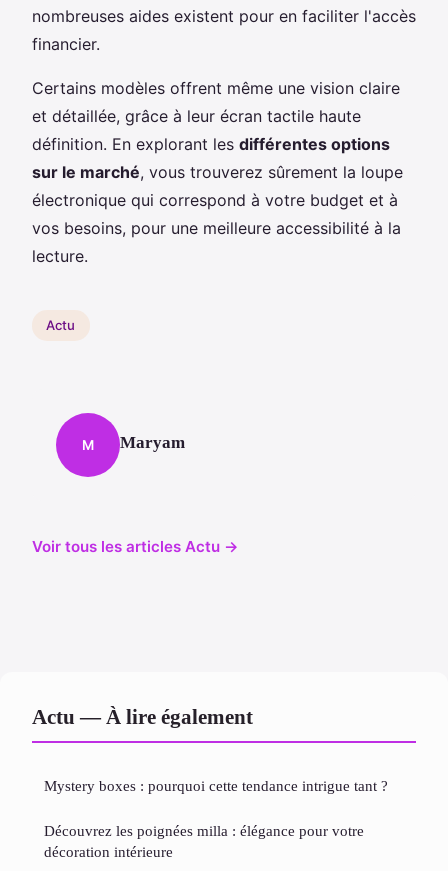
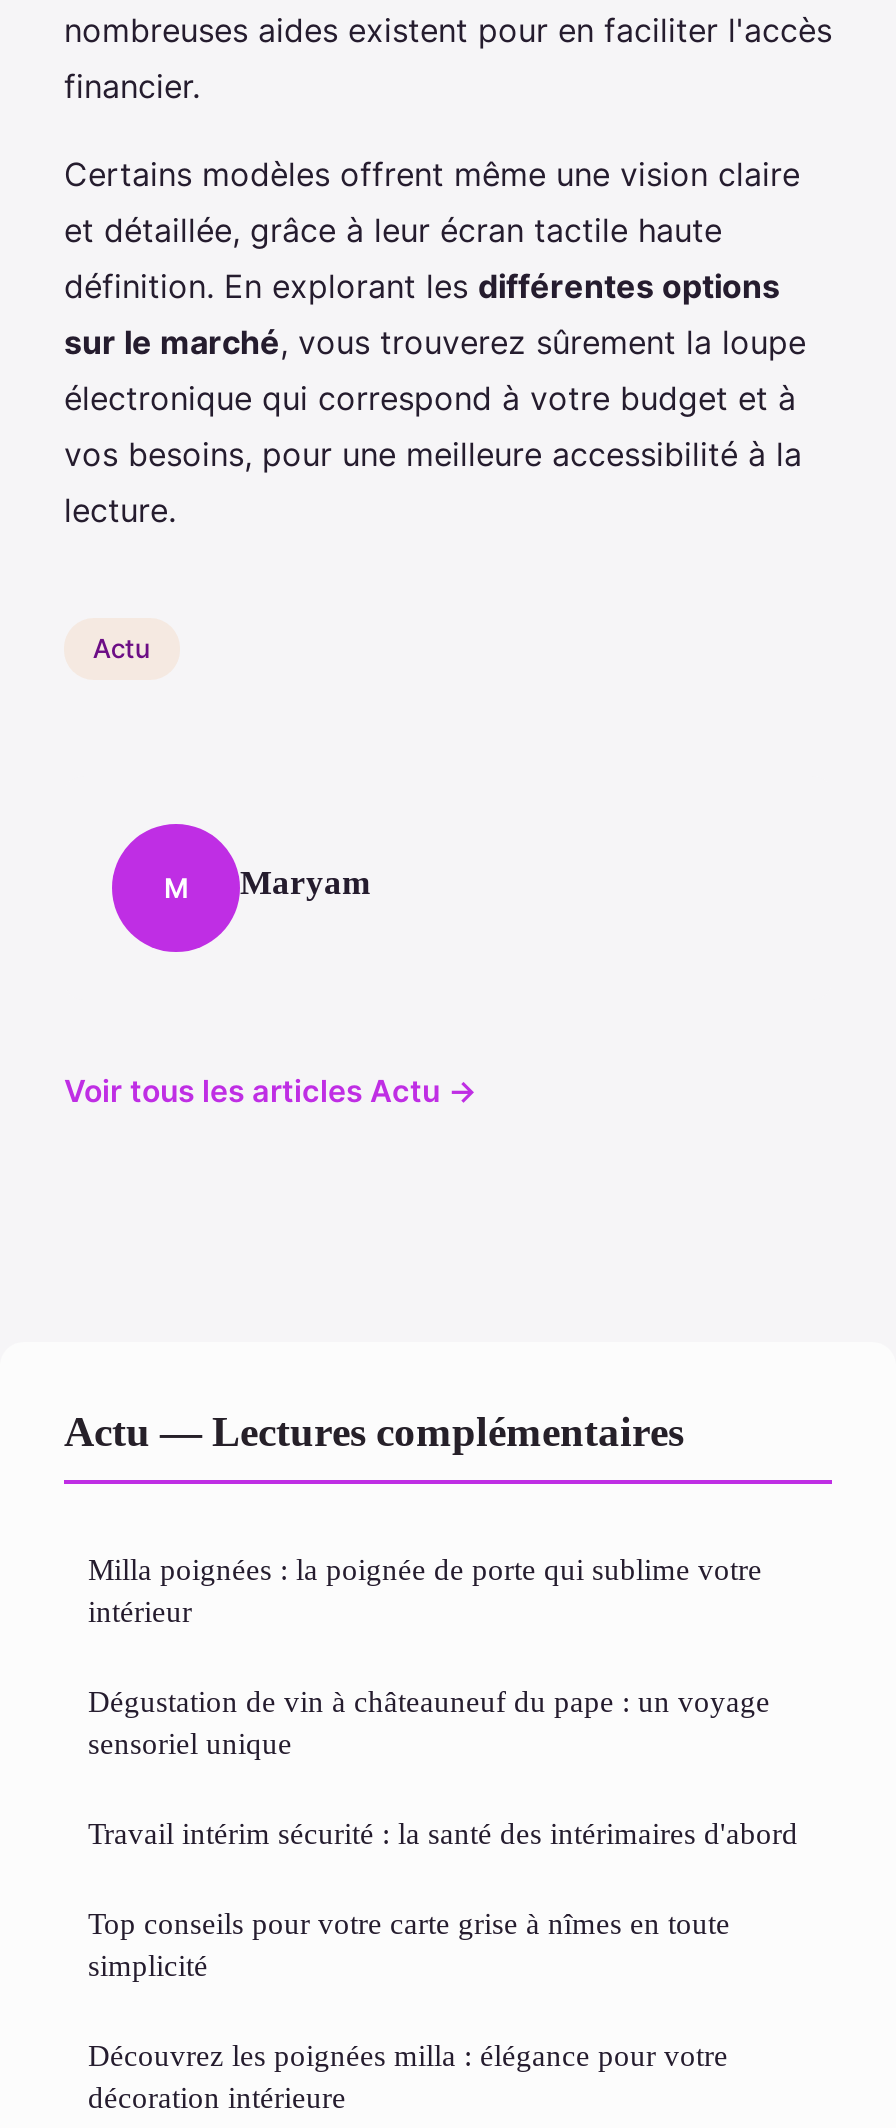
[32,705,388,794] Actu — À lire également | Mystery boxes : pourquoi cette tendance intrigue tant ? -> [64,1408,798,1982] Actu — Lectures complémentaires | Milla poignées : la poignée de porte qui sublime votre | intérieur | Dégustation de vin à châteauneuf du pape : un voyage | sensoriel unique | Travail intérim sécurité : la santé des intérimaires d'abord | Top conseils pour votre carte grise à nîmes en toute | simplicité

